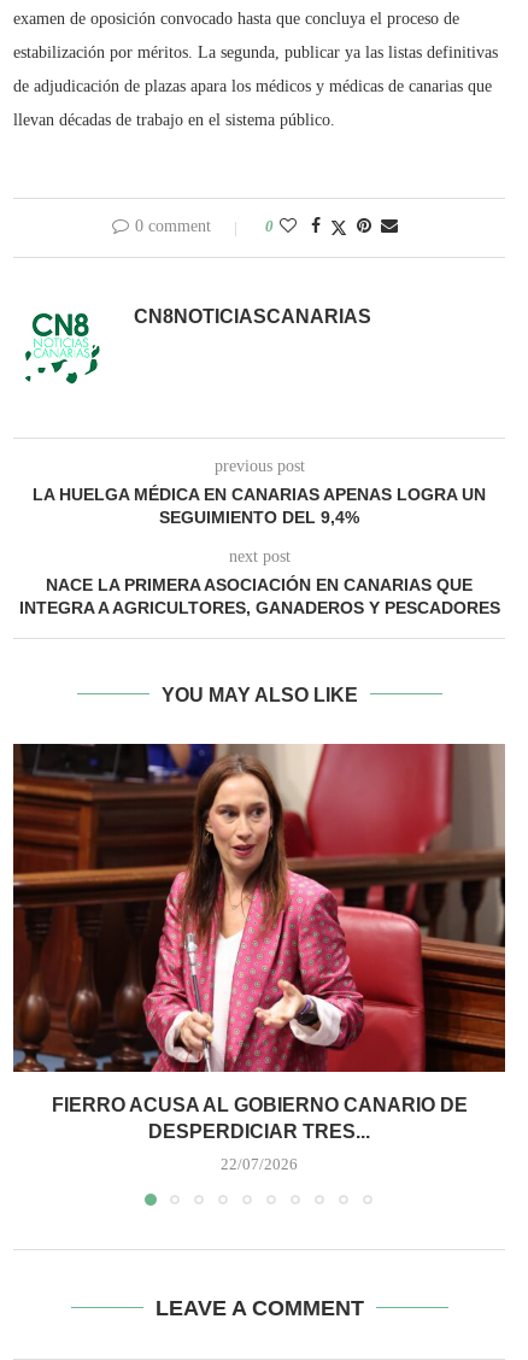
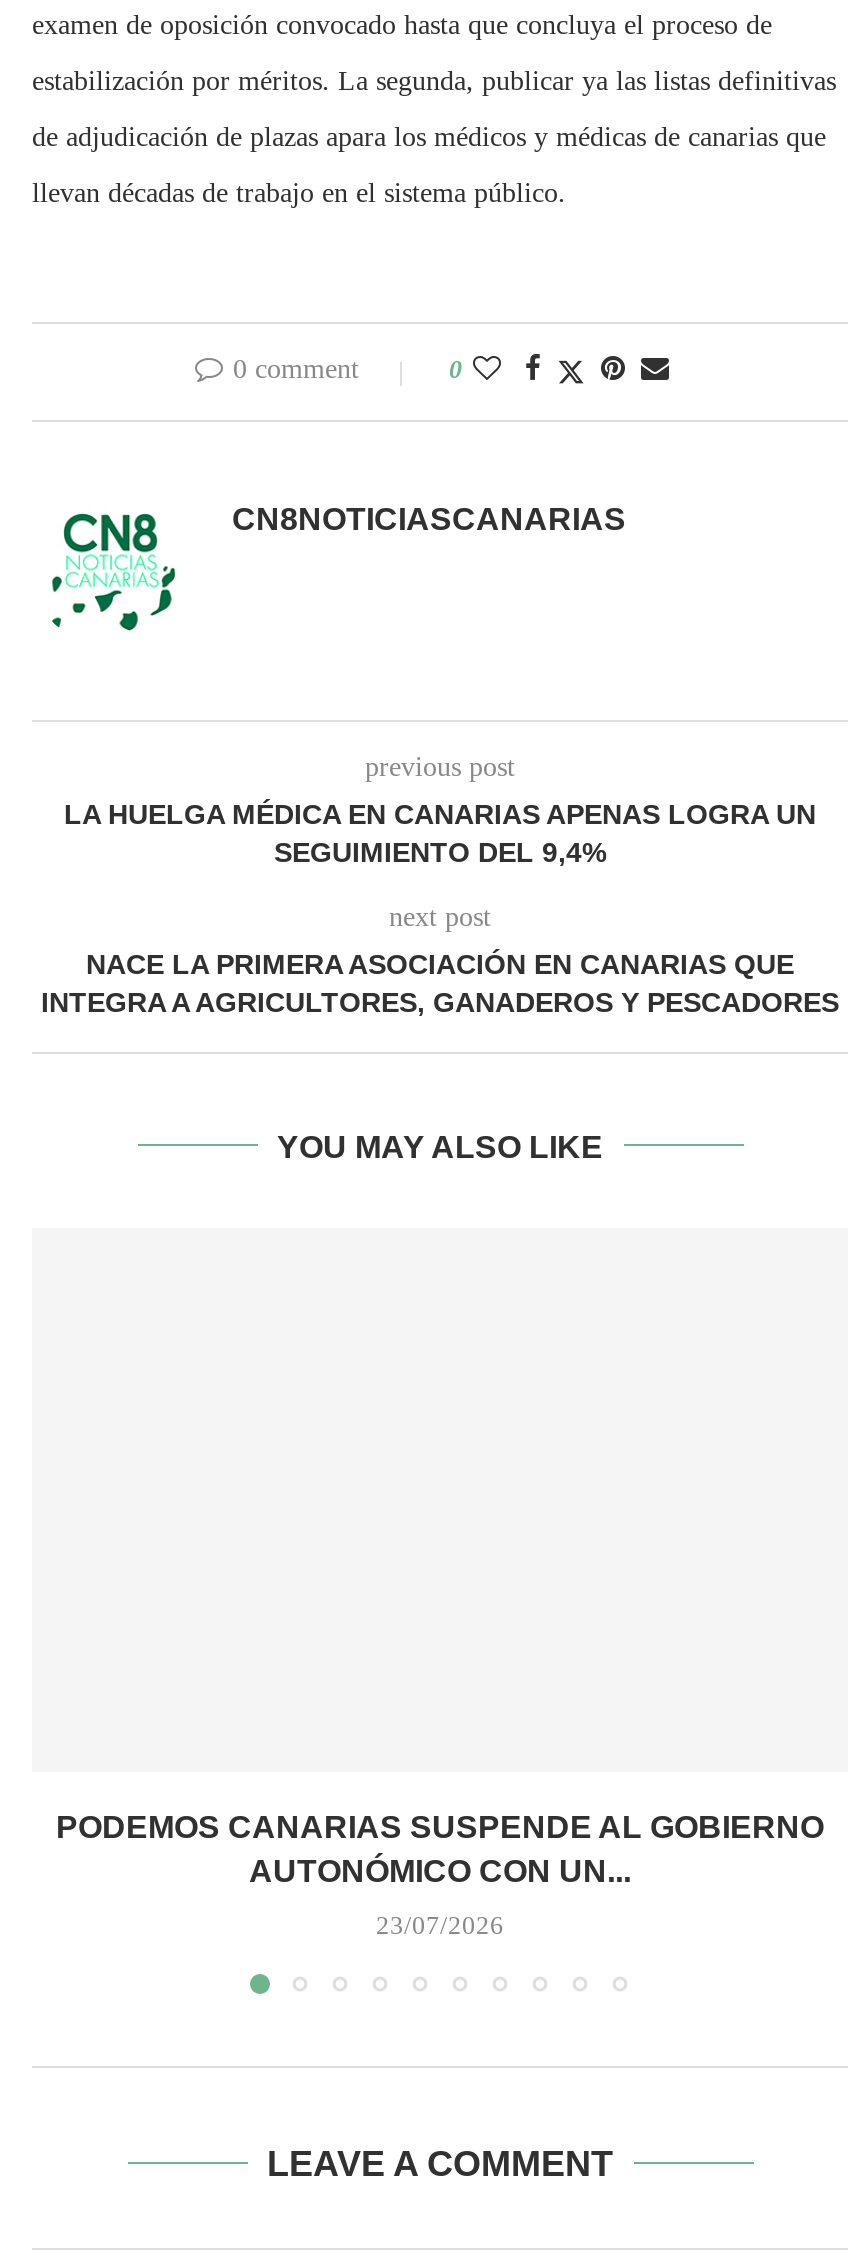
[12,743,506,1073] [image] -> none
[51,1095,467,1142] FIERRO ACUSA AL GOBIERNO CANARIO DE | DESPERDICIAR TRES... -> [56,1810,824,1888] PODEMOS CANARIAS SUSPENDE AL GOBIERNO | AUTONÓMICO CON UN...
[221,1155,298,1173] 22/07/2026 -> [376,1910,504,1940] 23/07/2026

